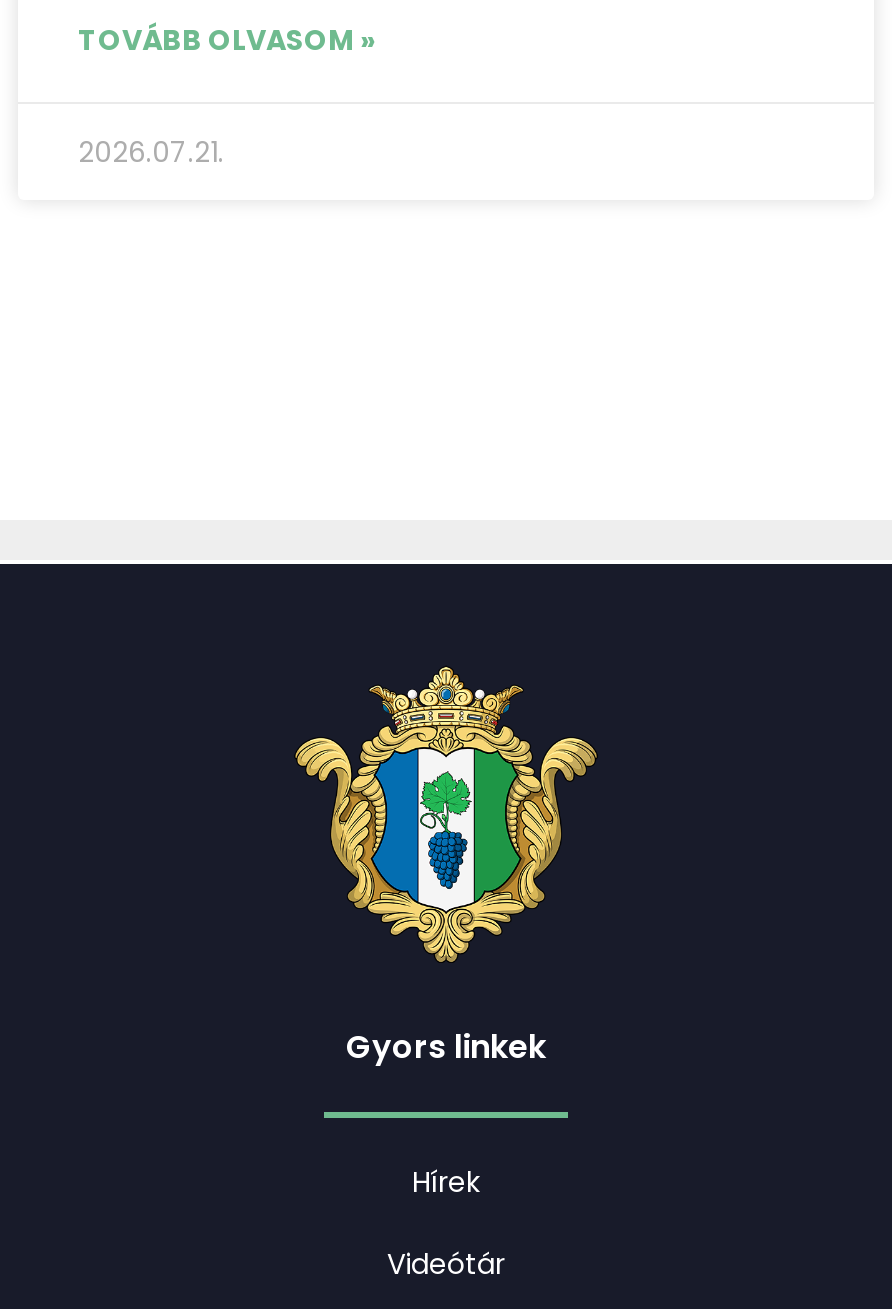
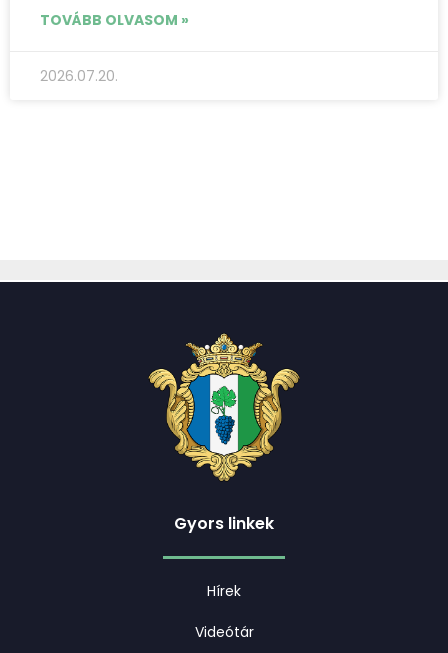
[78,132,224,172] 2026.07.21. -> [40,66,118,86] 2026.07.20.

